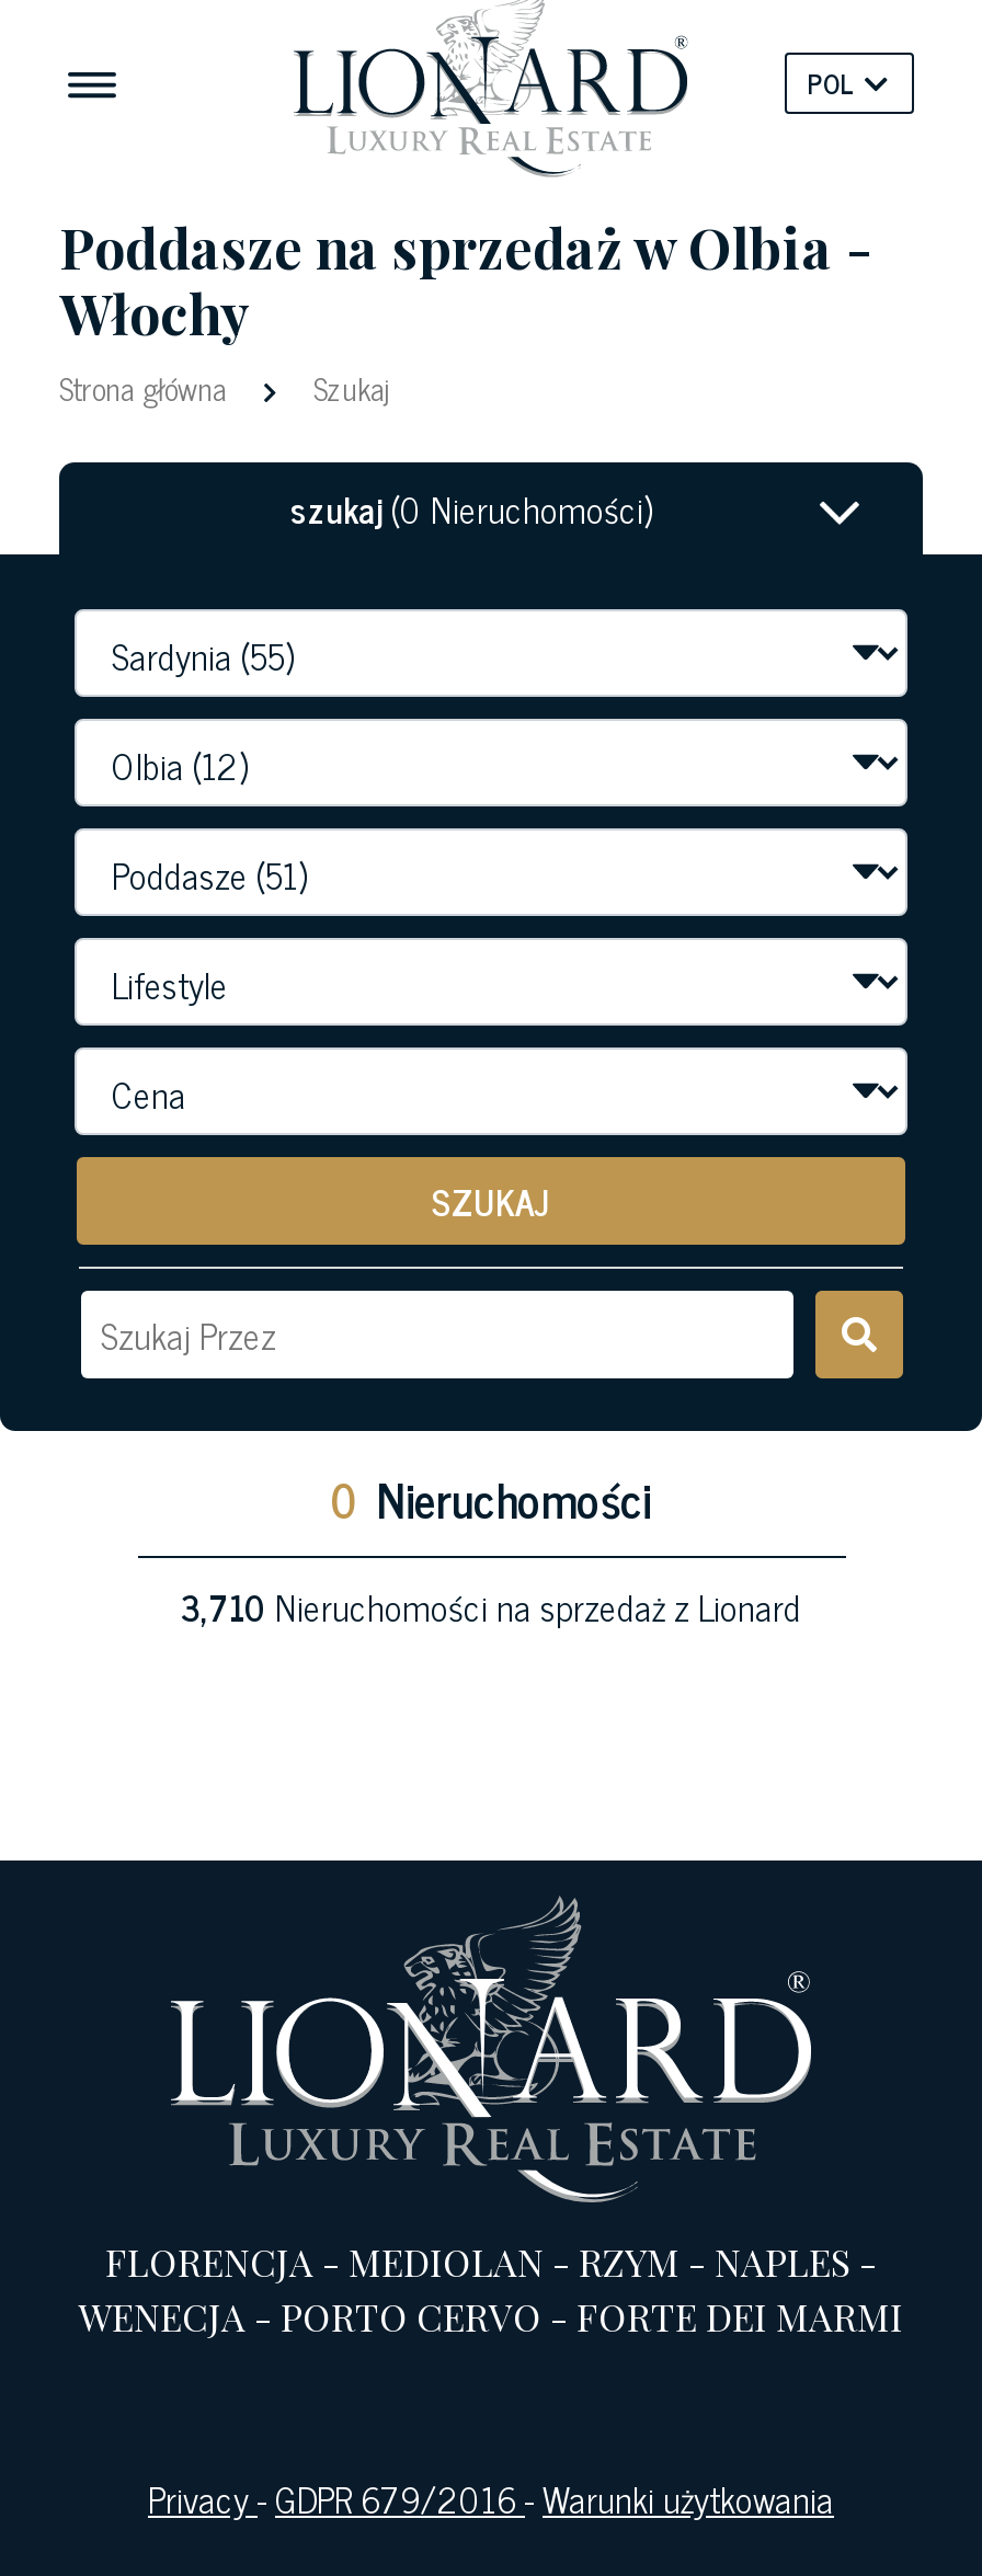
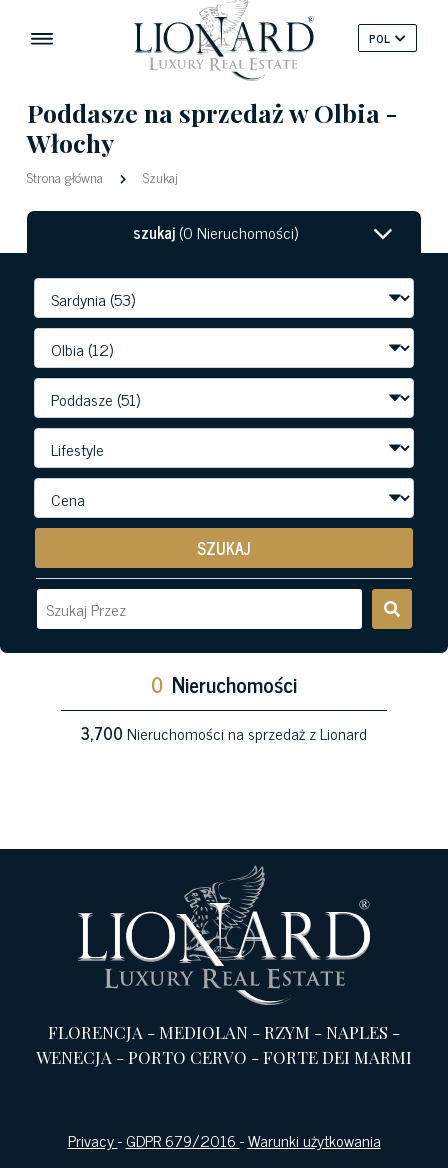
[181,1578,801,1635] 3,710 Nieruchomości na sprzedaż z Lionard -> [81,720,367,746] 3,700 Nieruchomości na sprzedaż z Lionard

